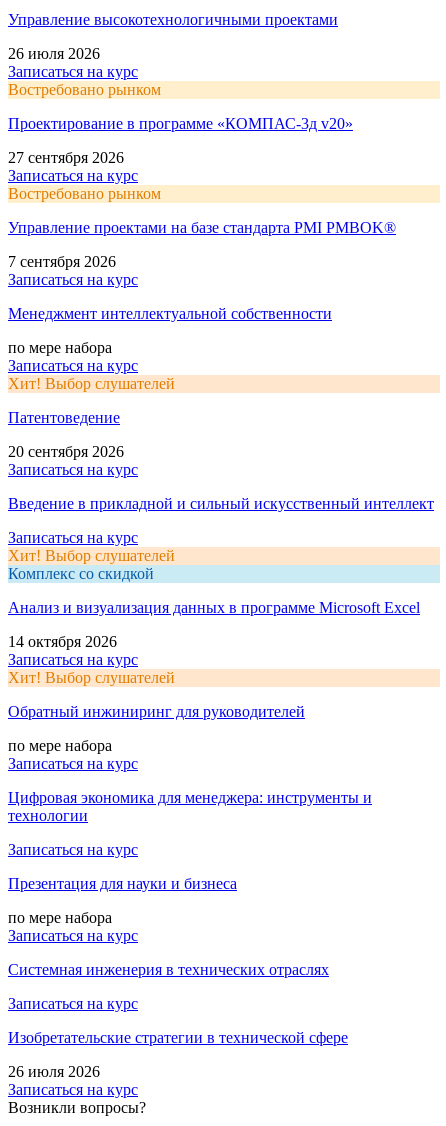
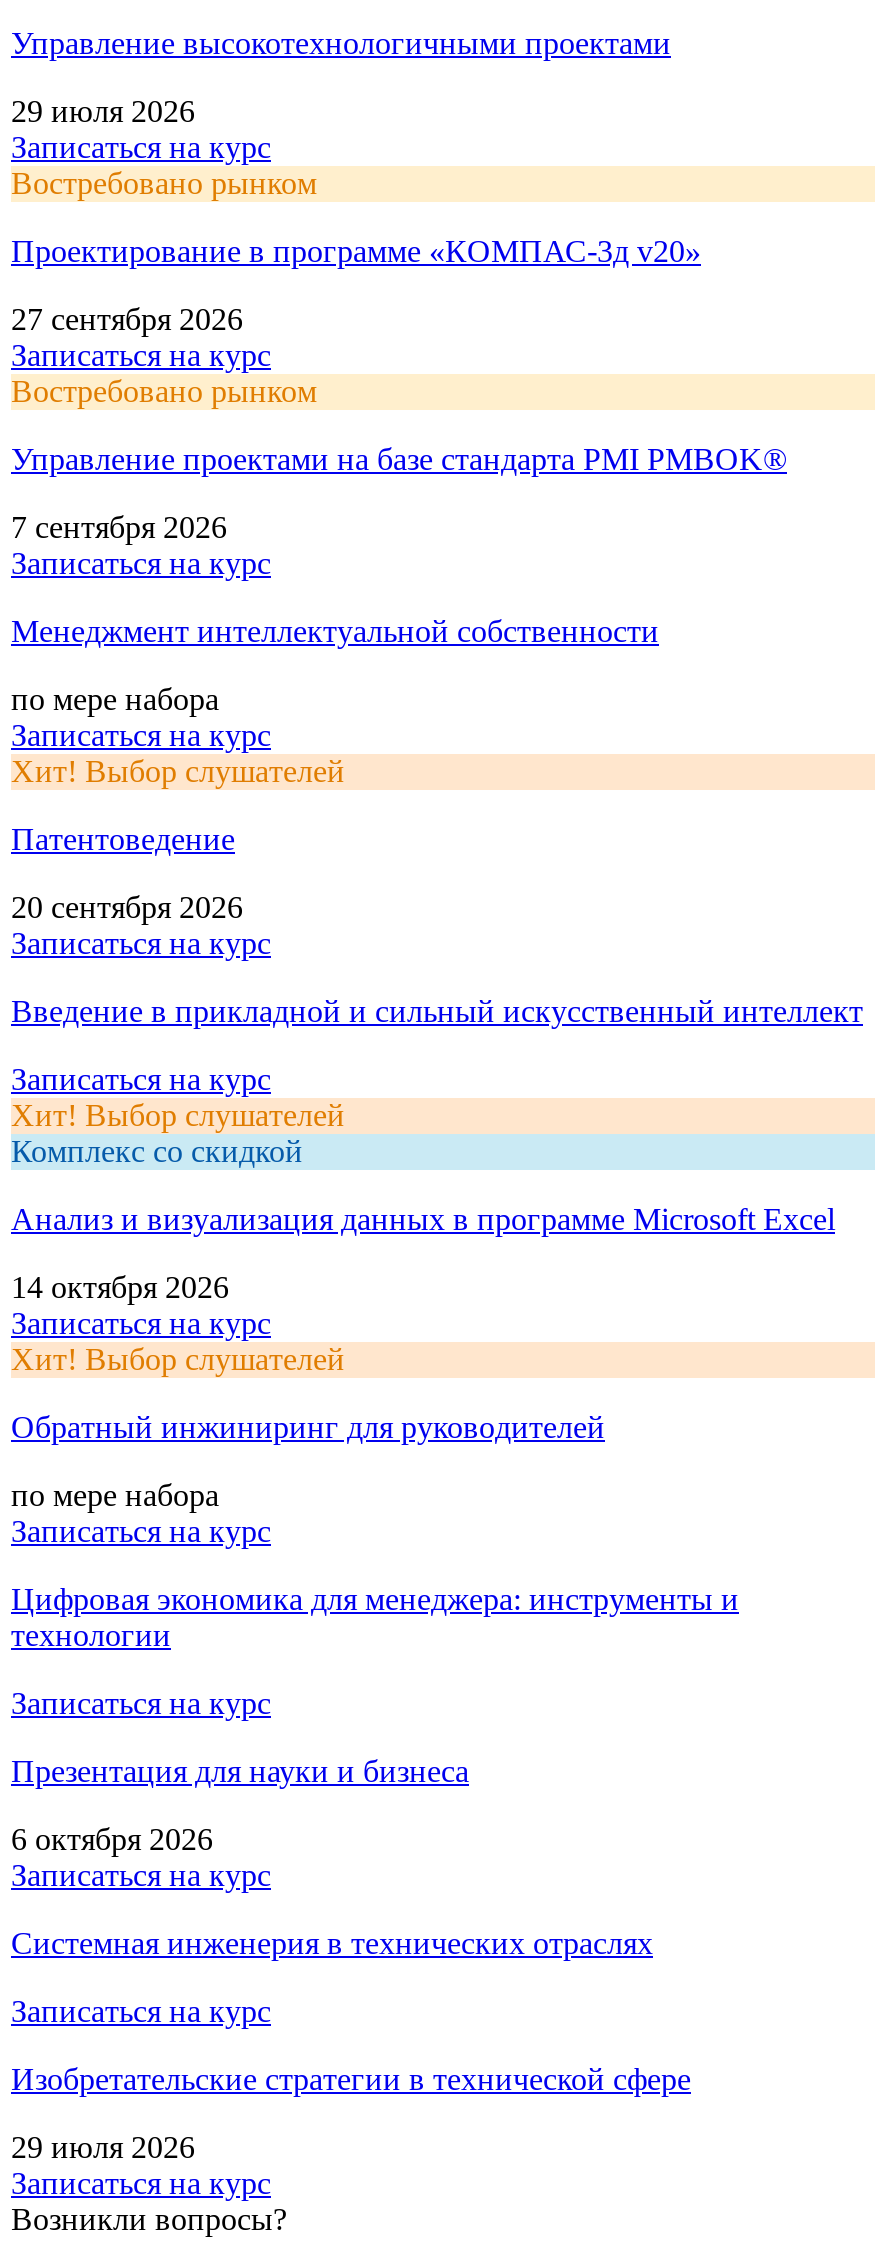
[8,45,100,62] 26 июля 2026 -> [11,94,195,128] 29 июля 2026
[8,909,112,926] по мере набора -> [11,1822,213,1856] 6 октября 2026
[8,1063,100,1080] 26 июля 2026 -> [11,2130,195,2164] 29 июля 2026

